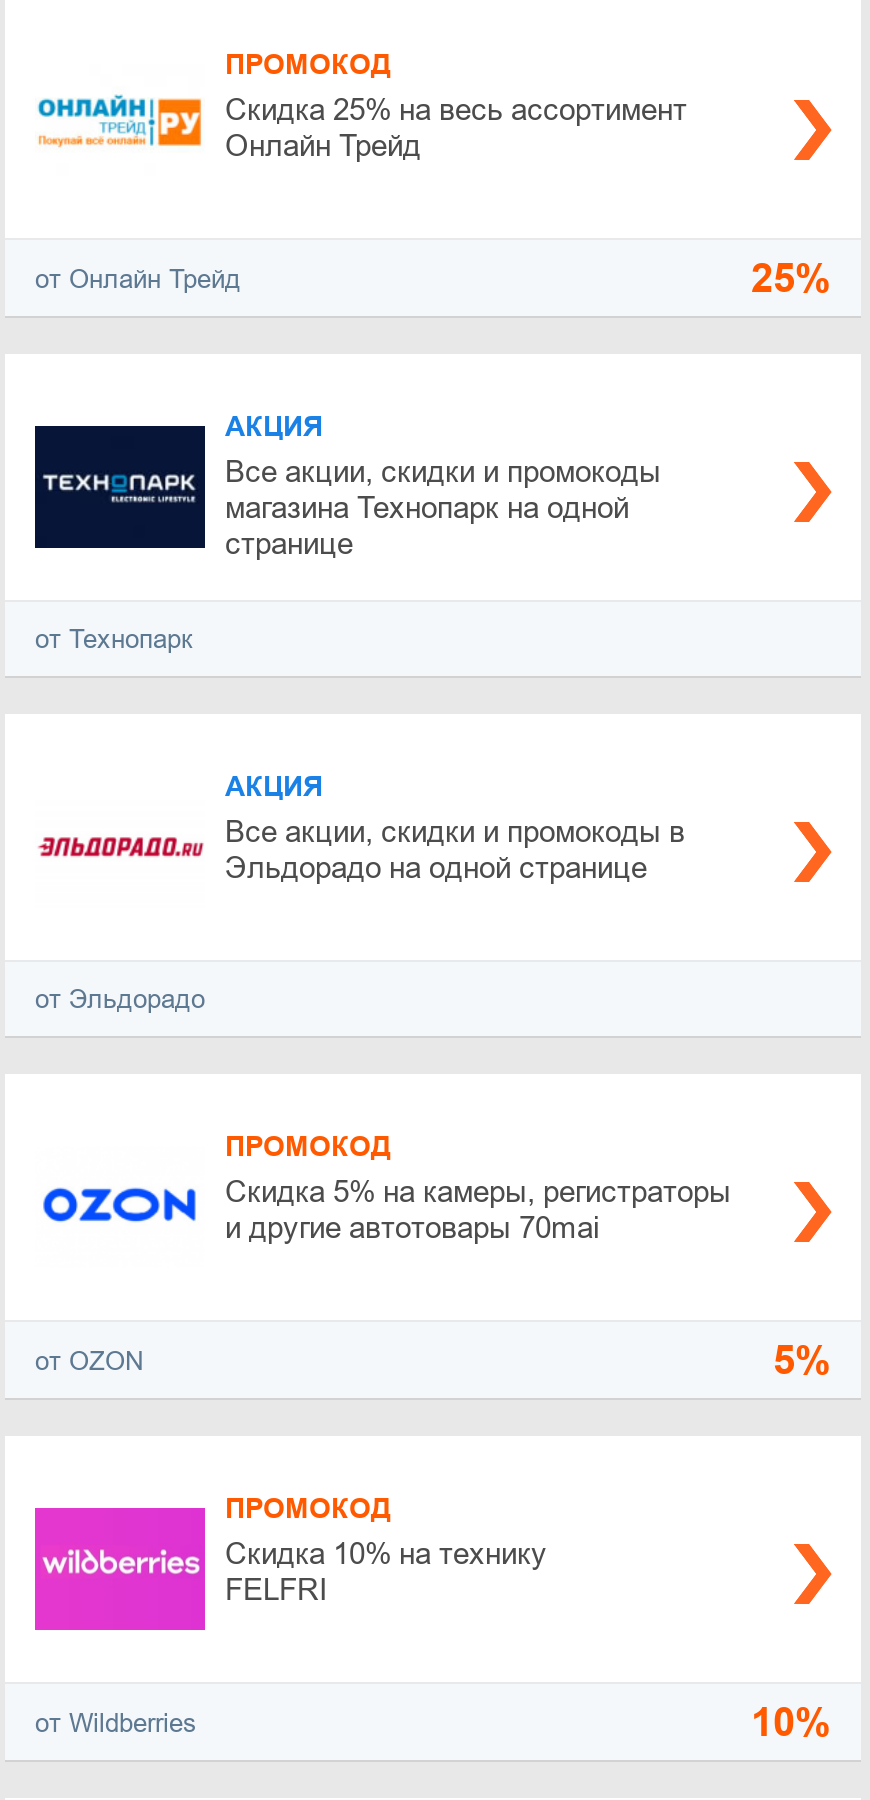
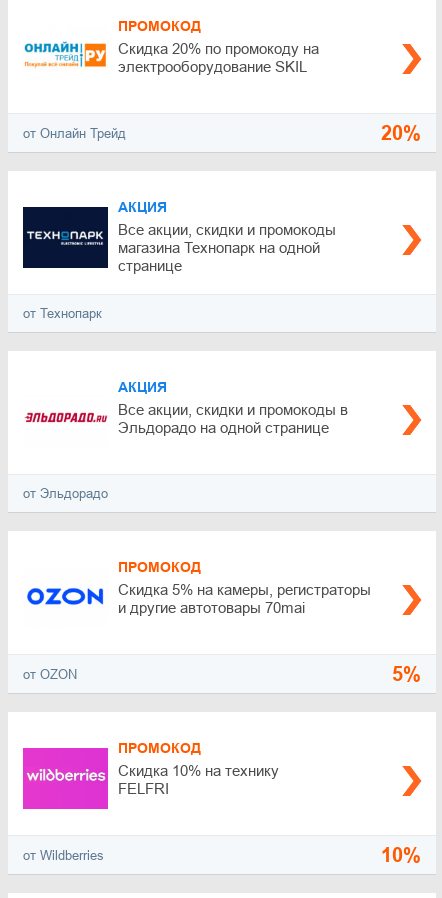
[225,92,687,162] Скидка 25% на весь ассортимент | Онлайн Трейд -> [118,40,319,75] Скидка 20% по промокоду на | электрооборудование SKIL
[751,256,831,300] 25% -> [381,122,421,144] 20%

